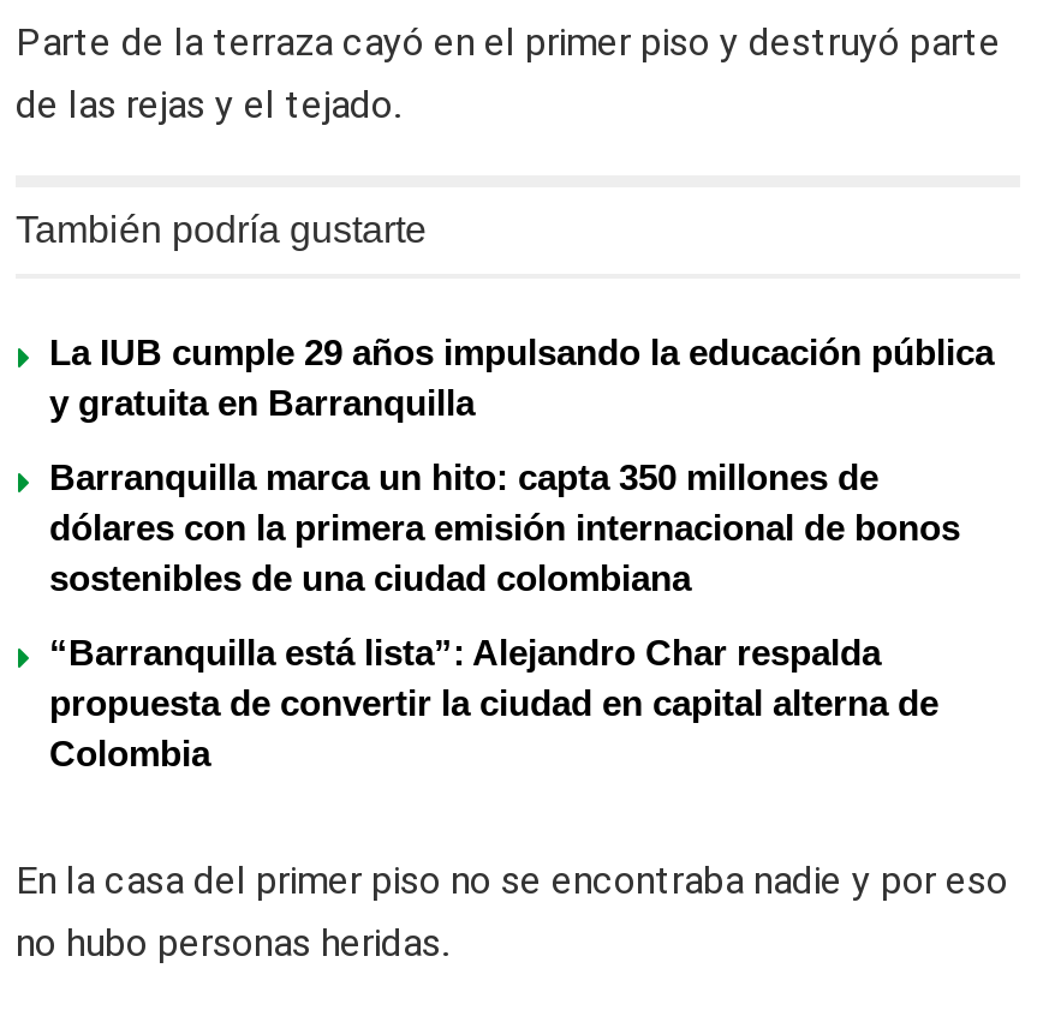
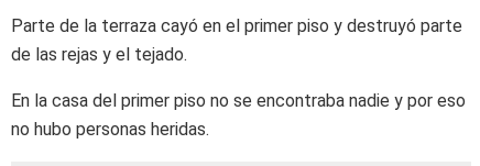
[16,208,994,773] También podría gustarte | La IUB cumple 29 años impulsando la educación pública | y gratuita en Barranquilla | Barranquilla marca un hito: capta 350 millones de | dólares con la primera emisión internacional de bonos | sostenibles de una ciudad colombiana | “Barranquilla está lista”: Alejandro Char respalda | propuesta de convertir la ciudad en capital alterna de | Colombia -> none

